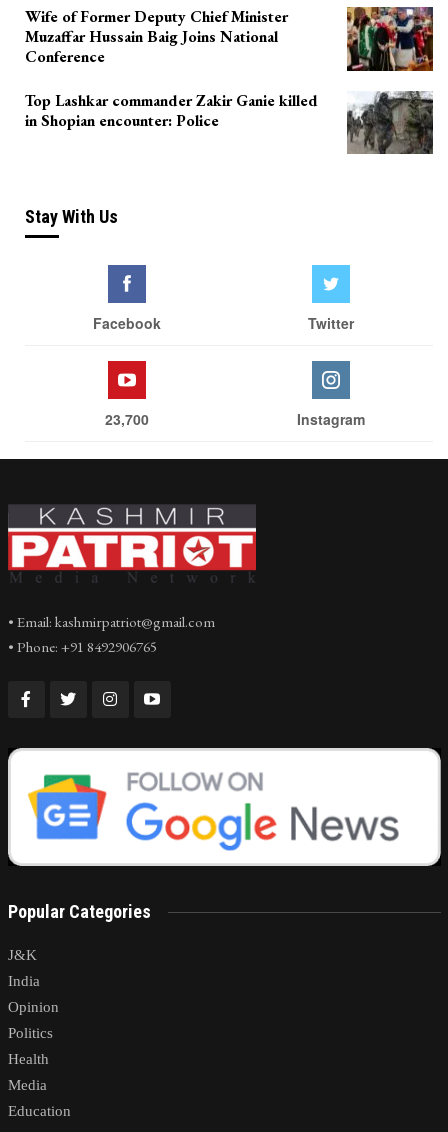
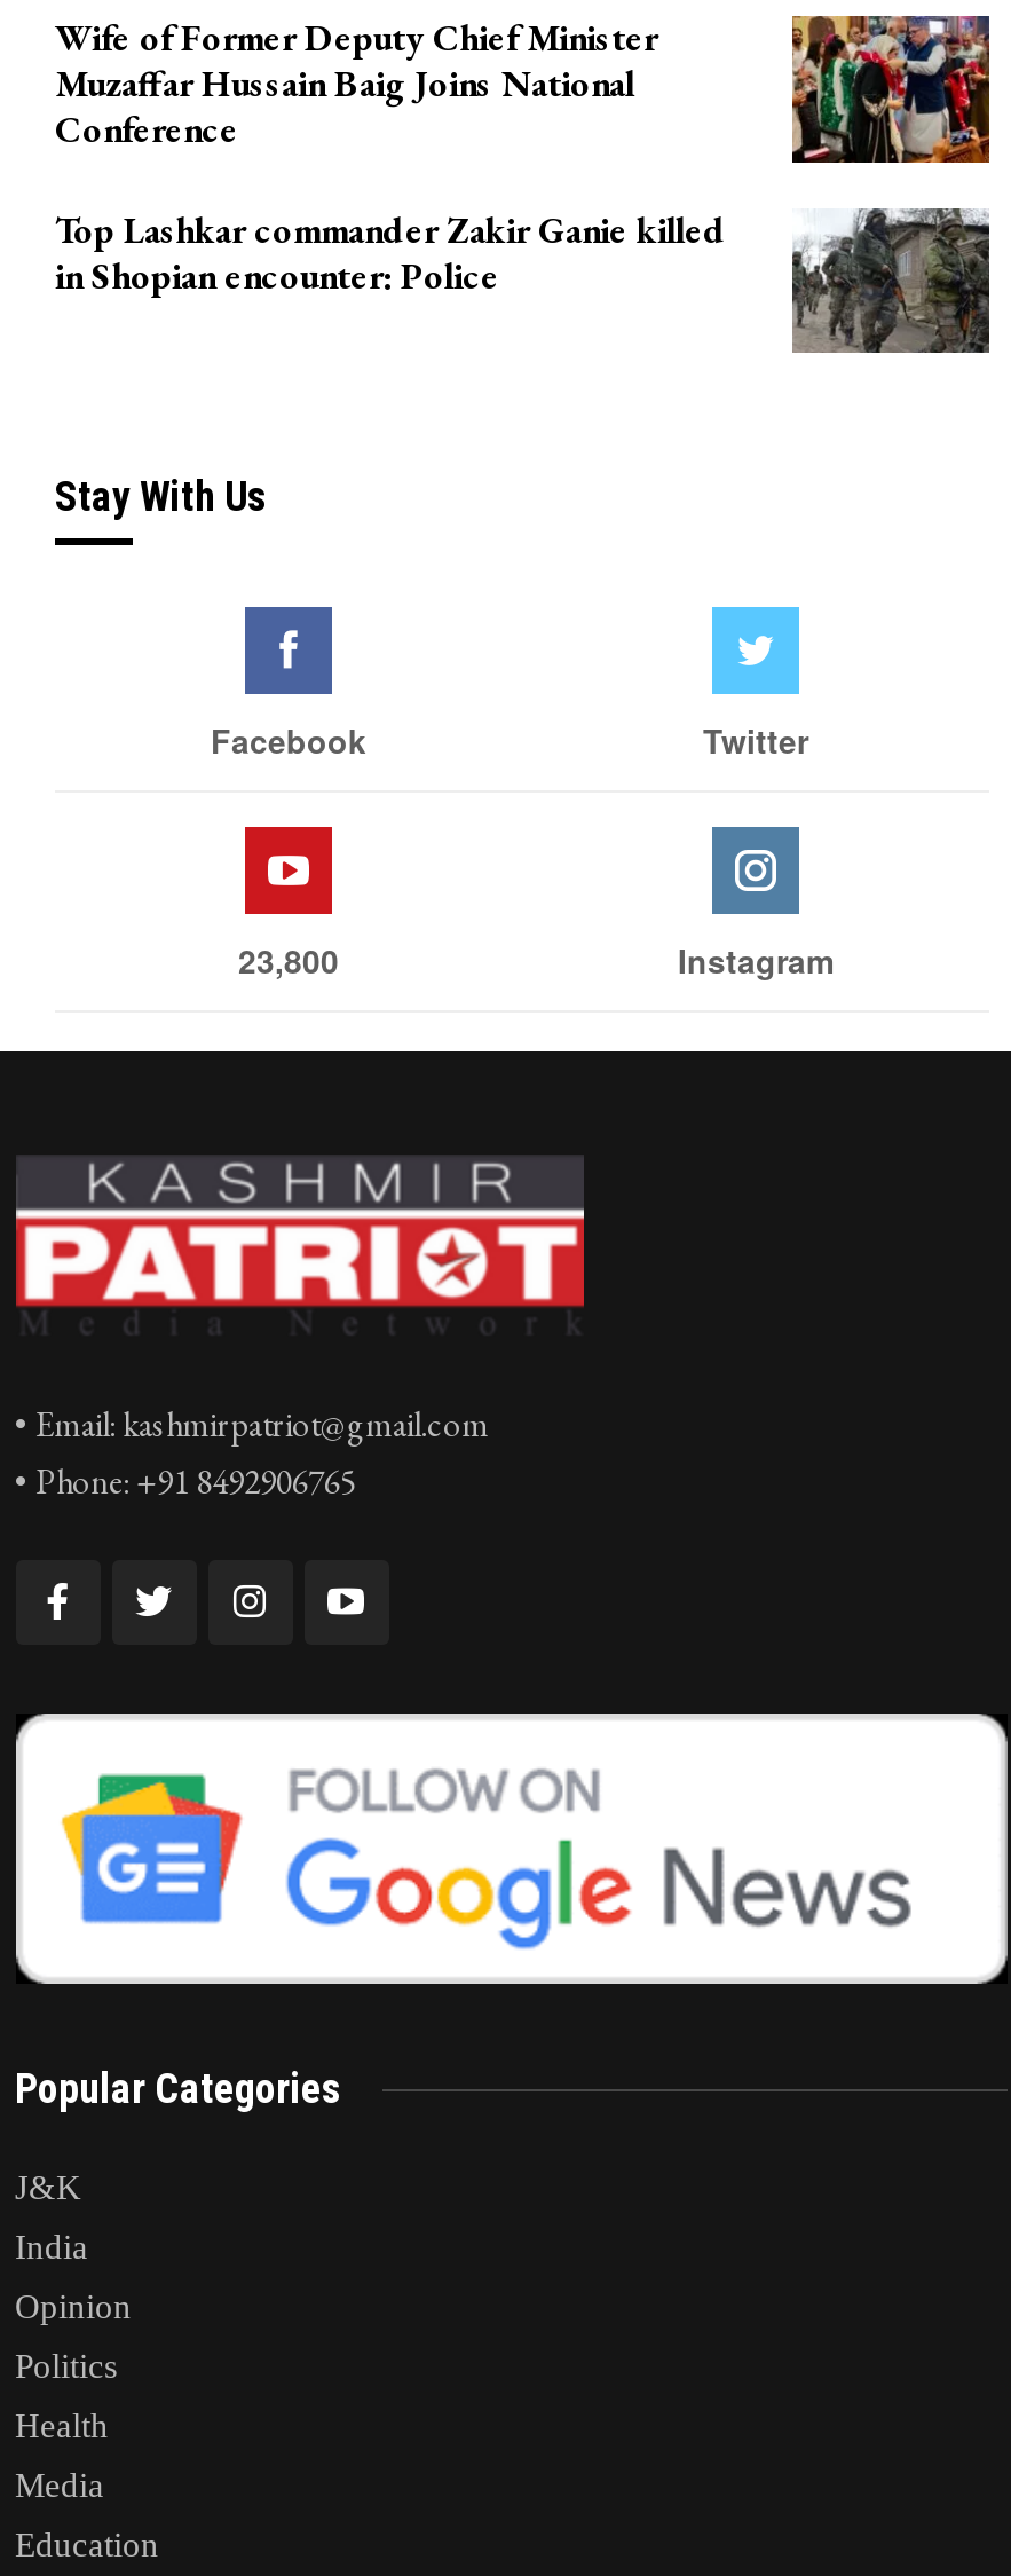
[105,409,149,429] 23,700 -> [238,936,339,982] 23,800

